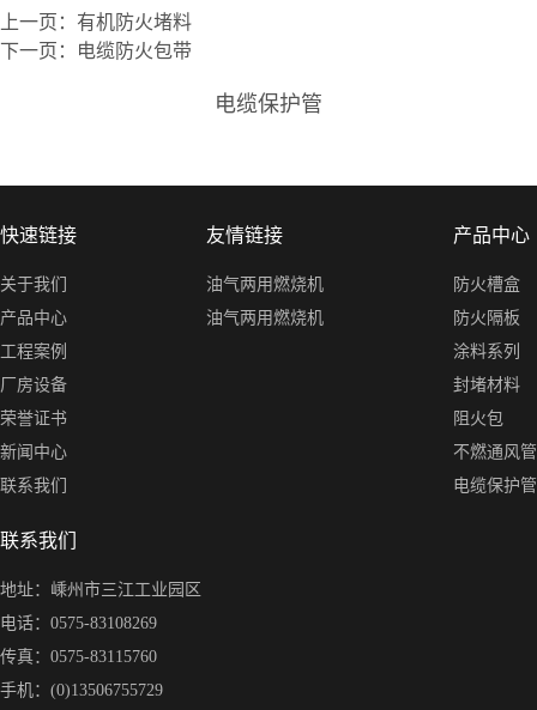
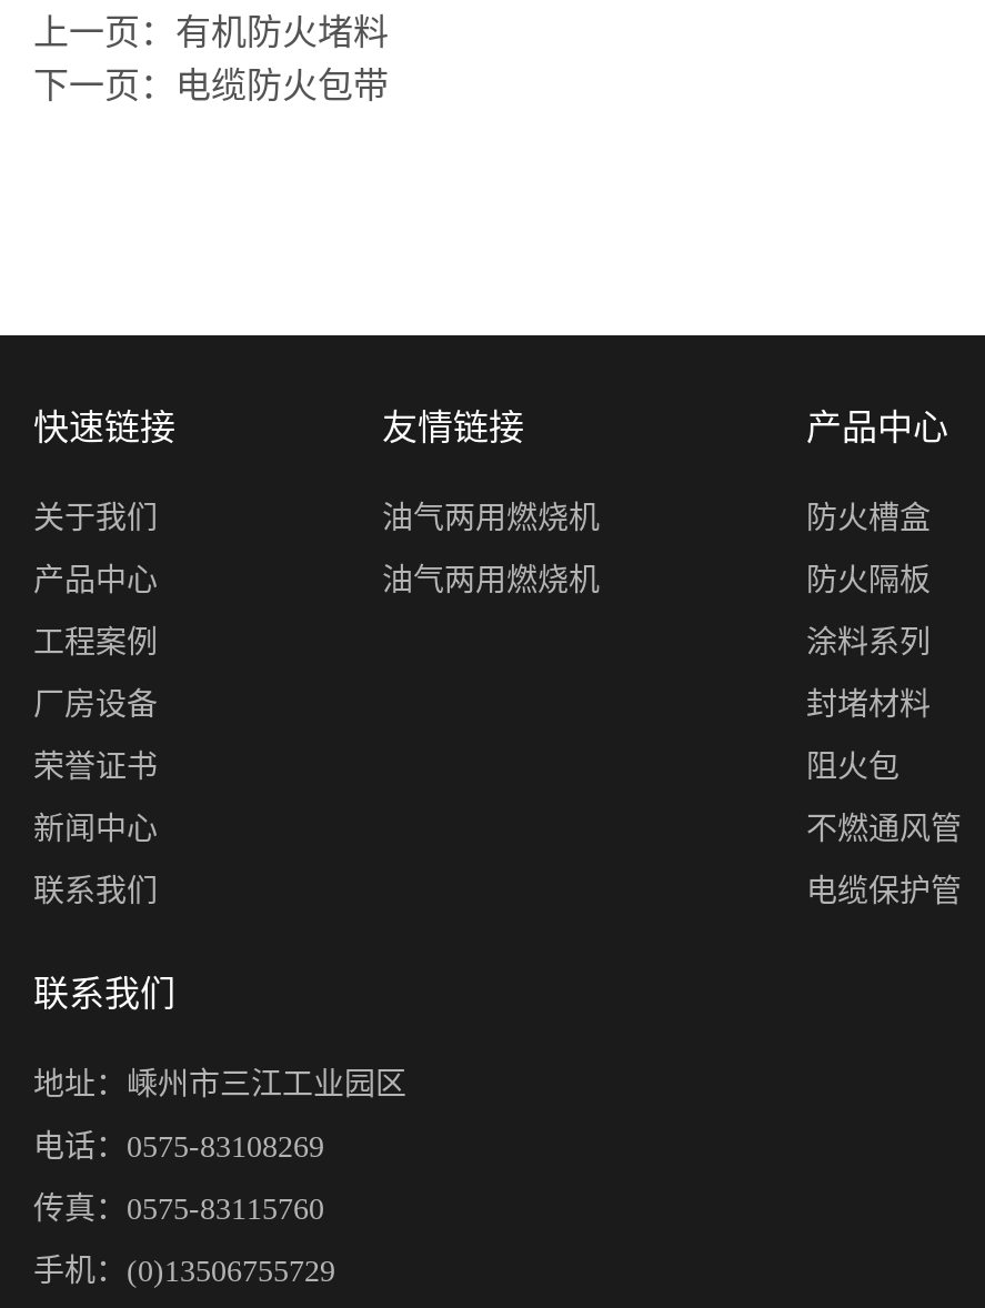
[215,92,322,116] 电缆保护管 -> none

